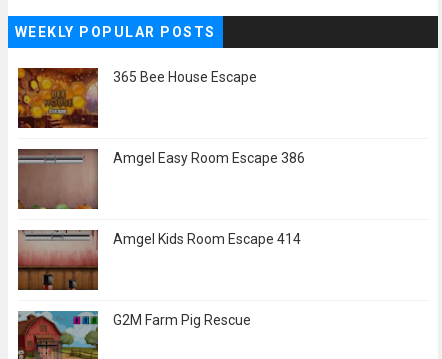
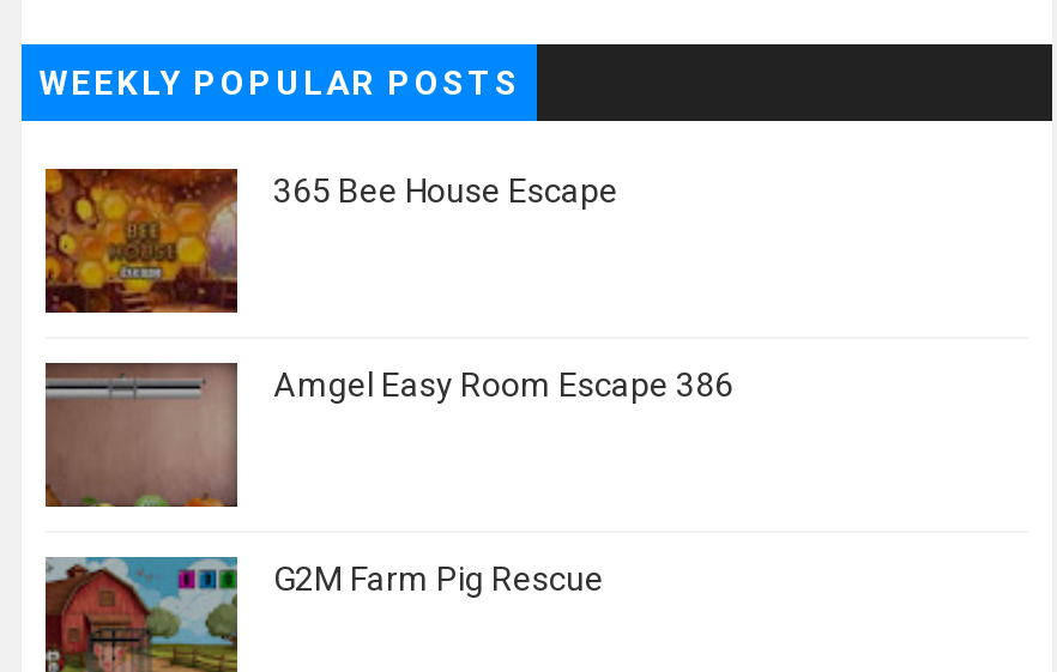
[19,230,301,290] [image] | Amgel Kids Room Escape 414 -> none

